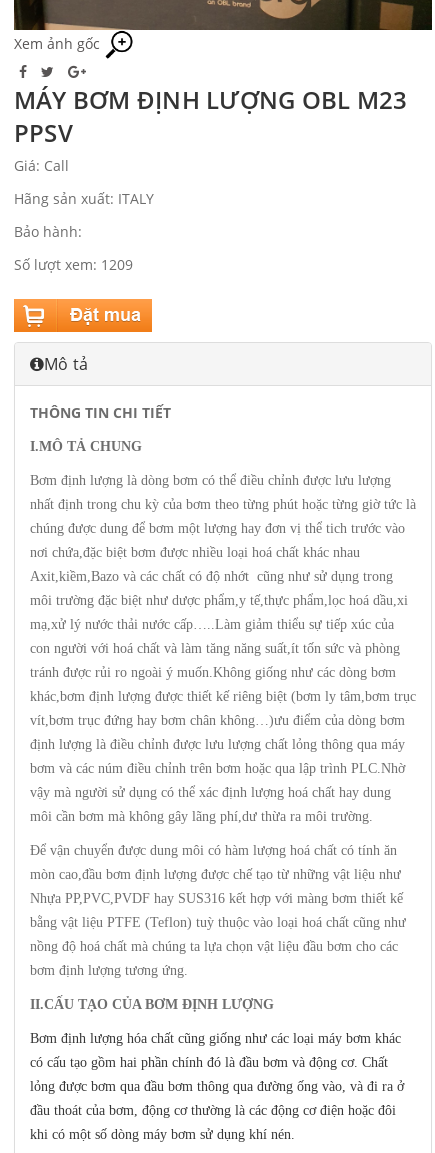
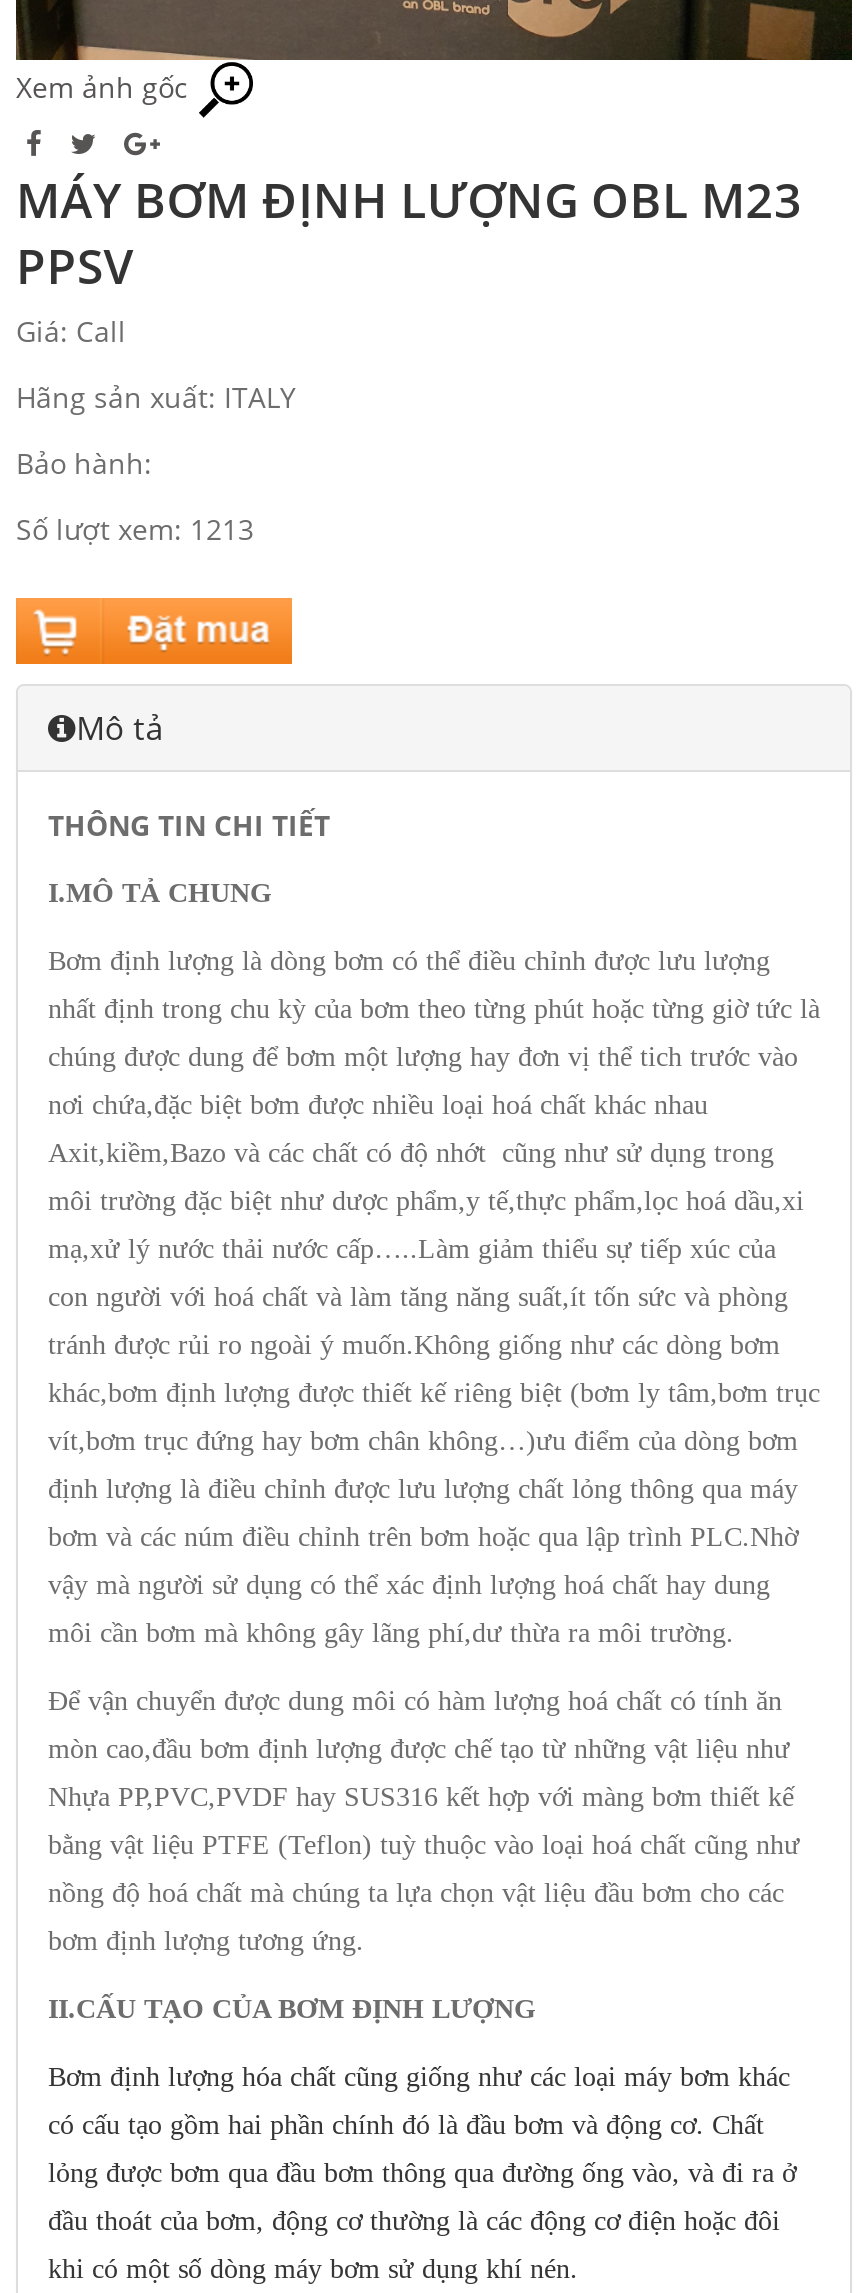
[14,255,133,274] Số lượt xem: 1209 -> [16,511,254,549] Số lượt xem: 1213

